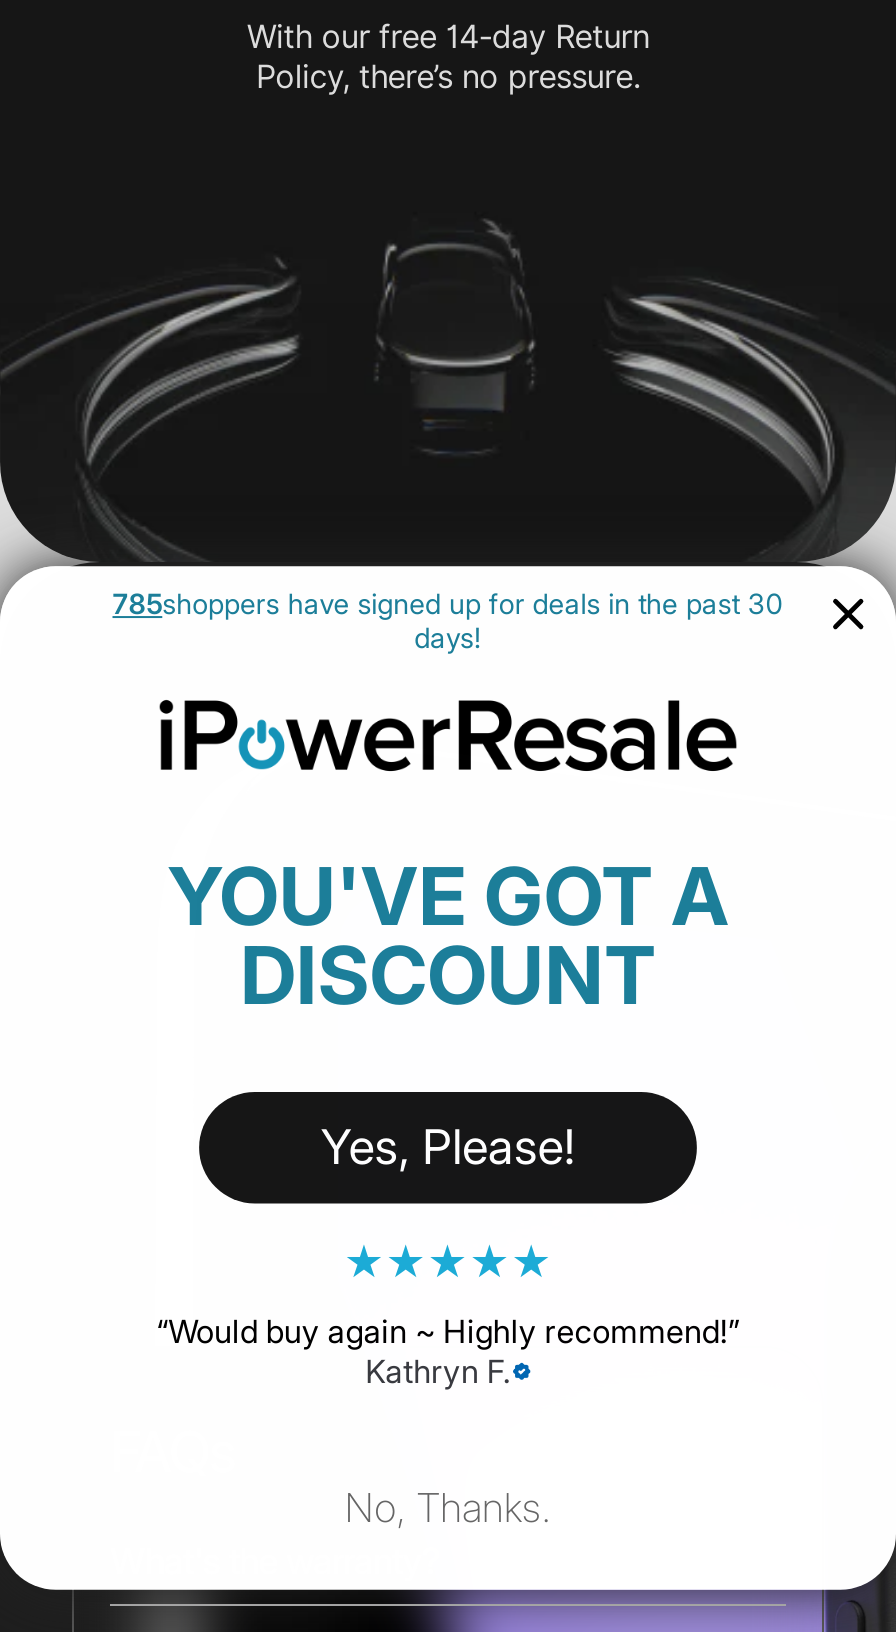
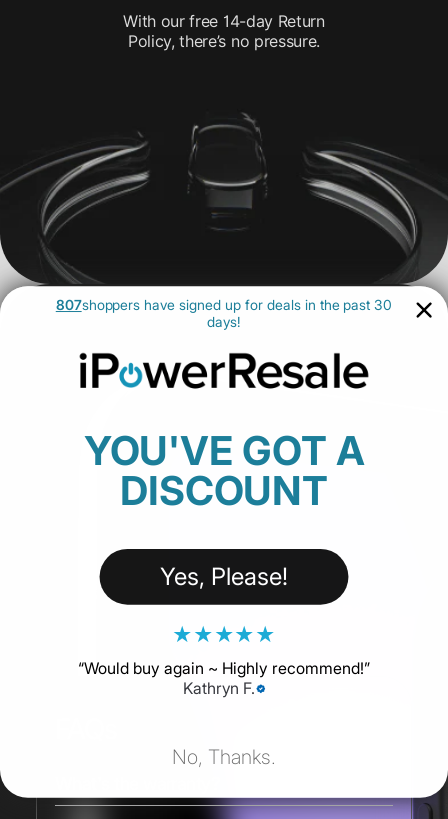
[112,586,784,619] 785shoppers have signed up for deals in the past 30 -> [56,296,392,313] 807shoppers have signed up for deals in the past 30

